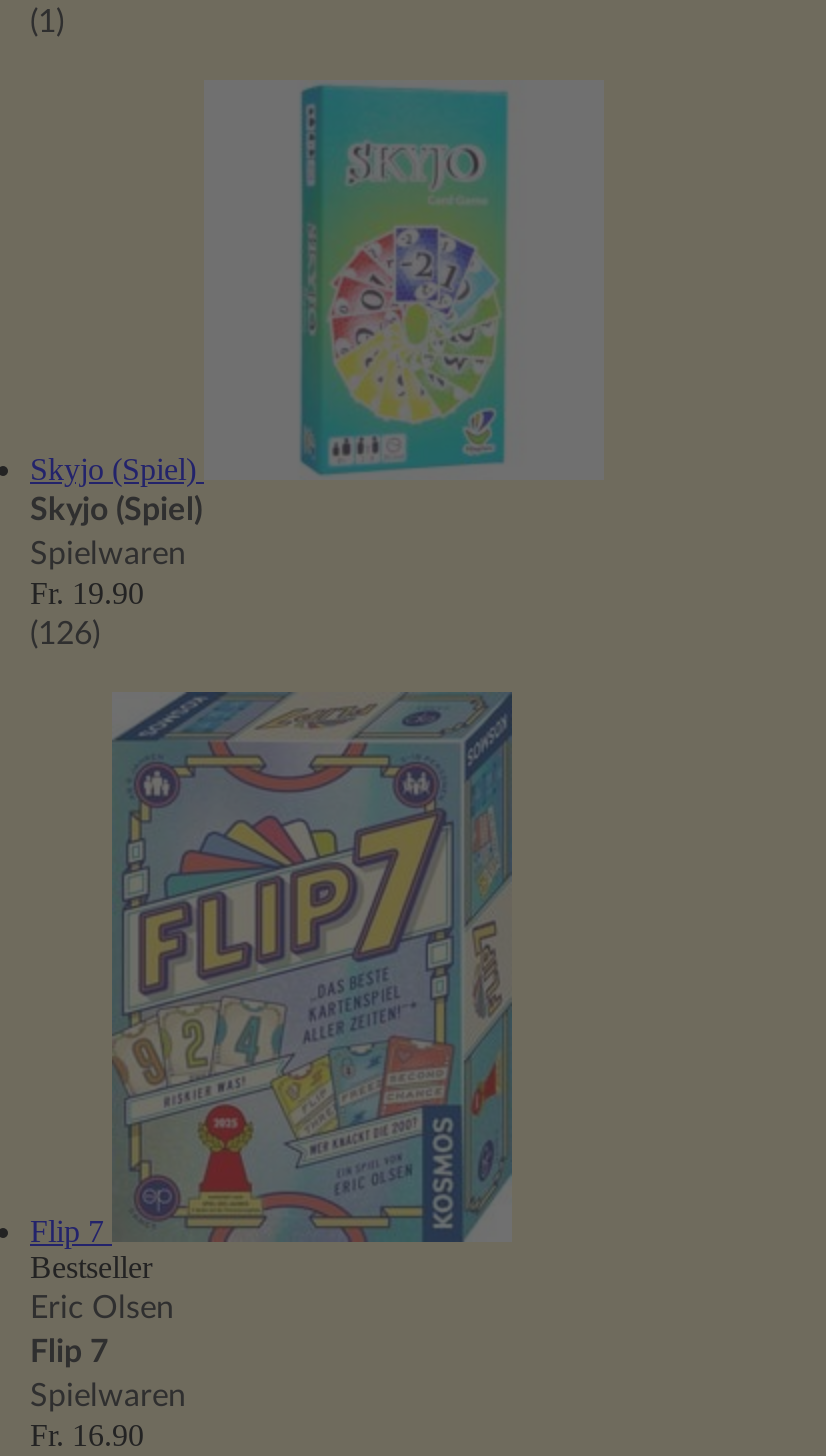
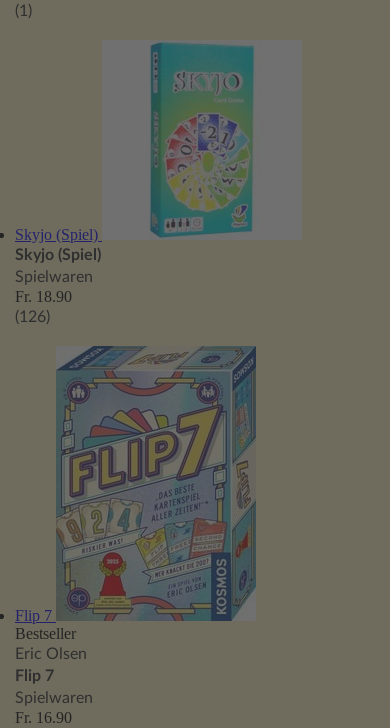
[30,576,144,610] Fr. 19.90 -> [15,288,72,305] Fr. 18.90

